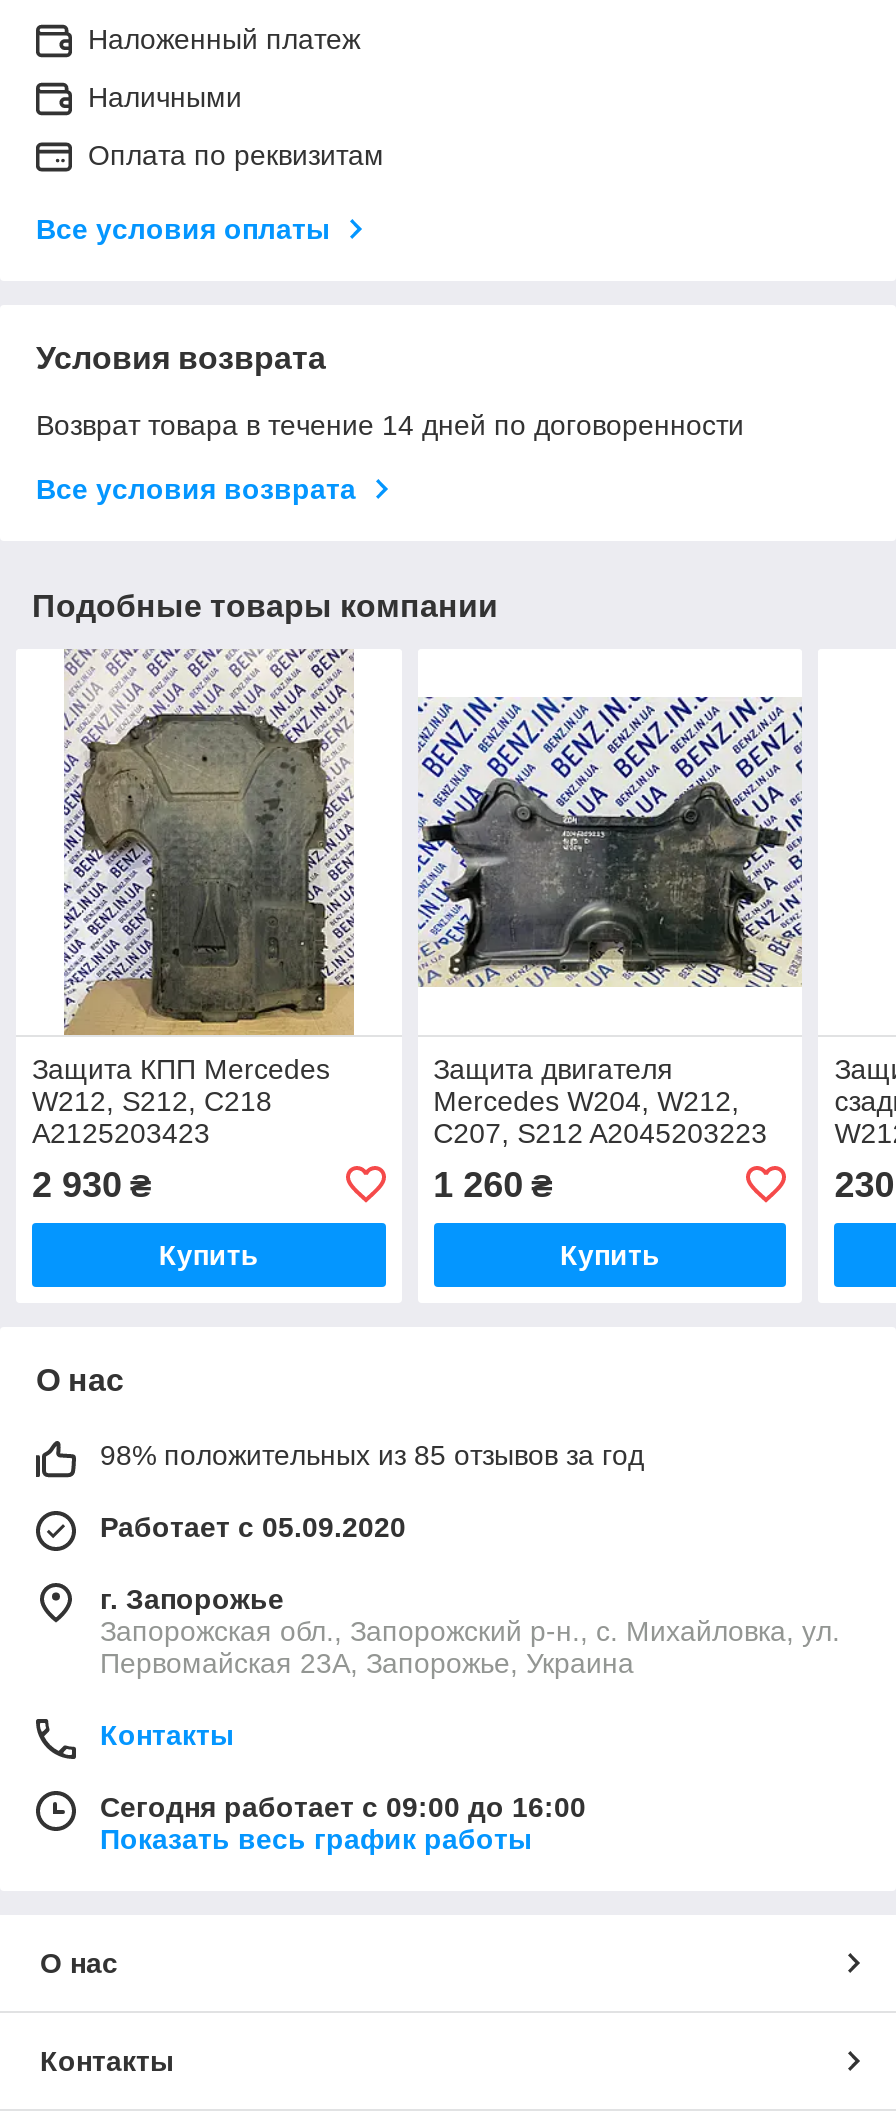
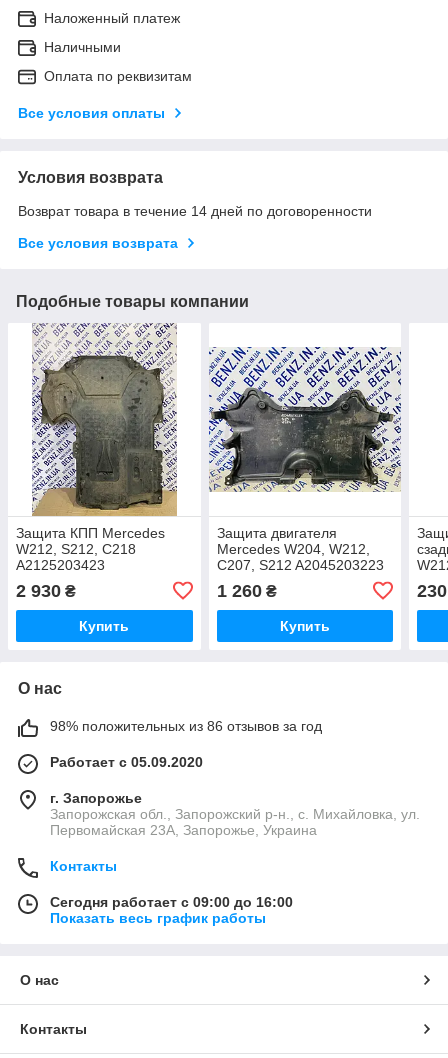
[100,1439,644,1471] 98% положительных из 85 отзывов за год -> [50,718,322,734] 98% положительных из 86 отзывов за год

